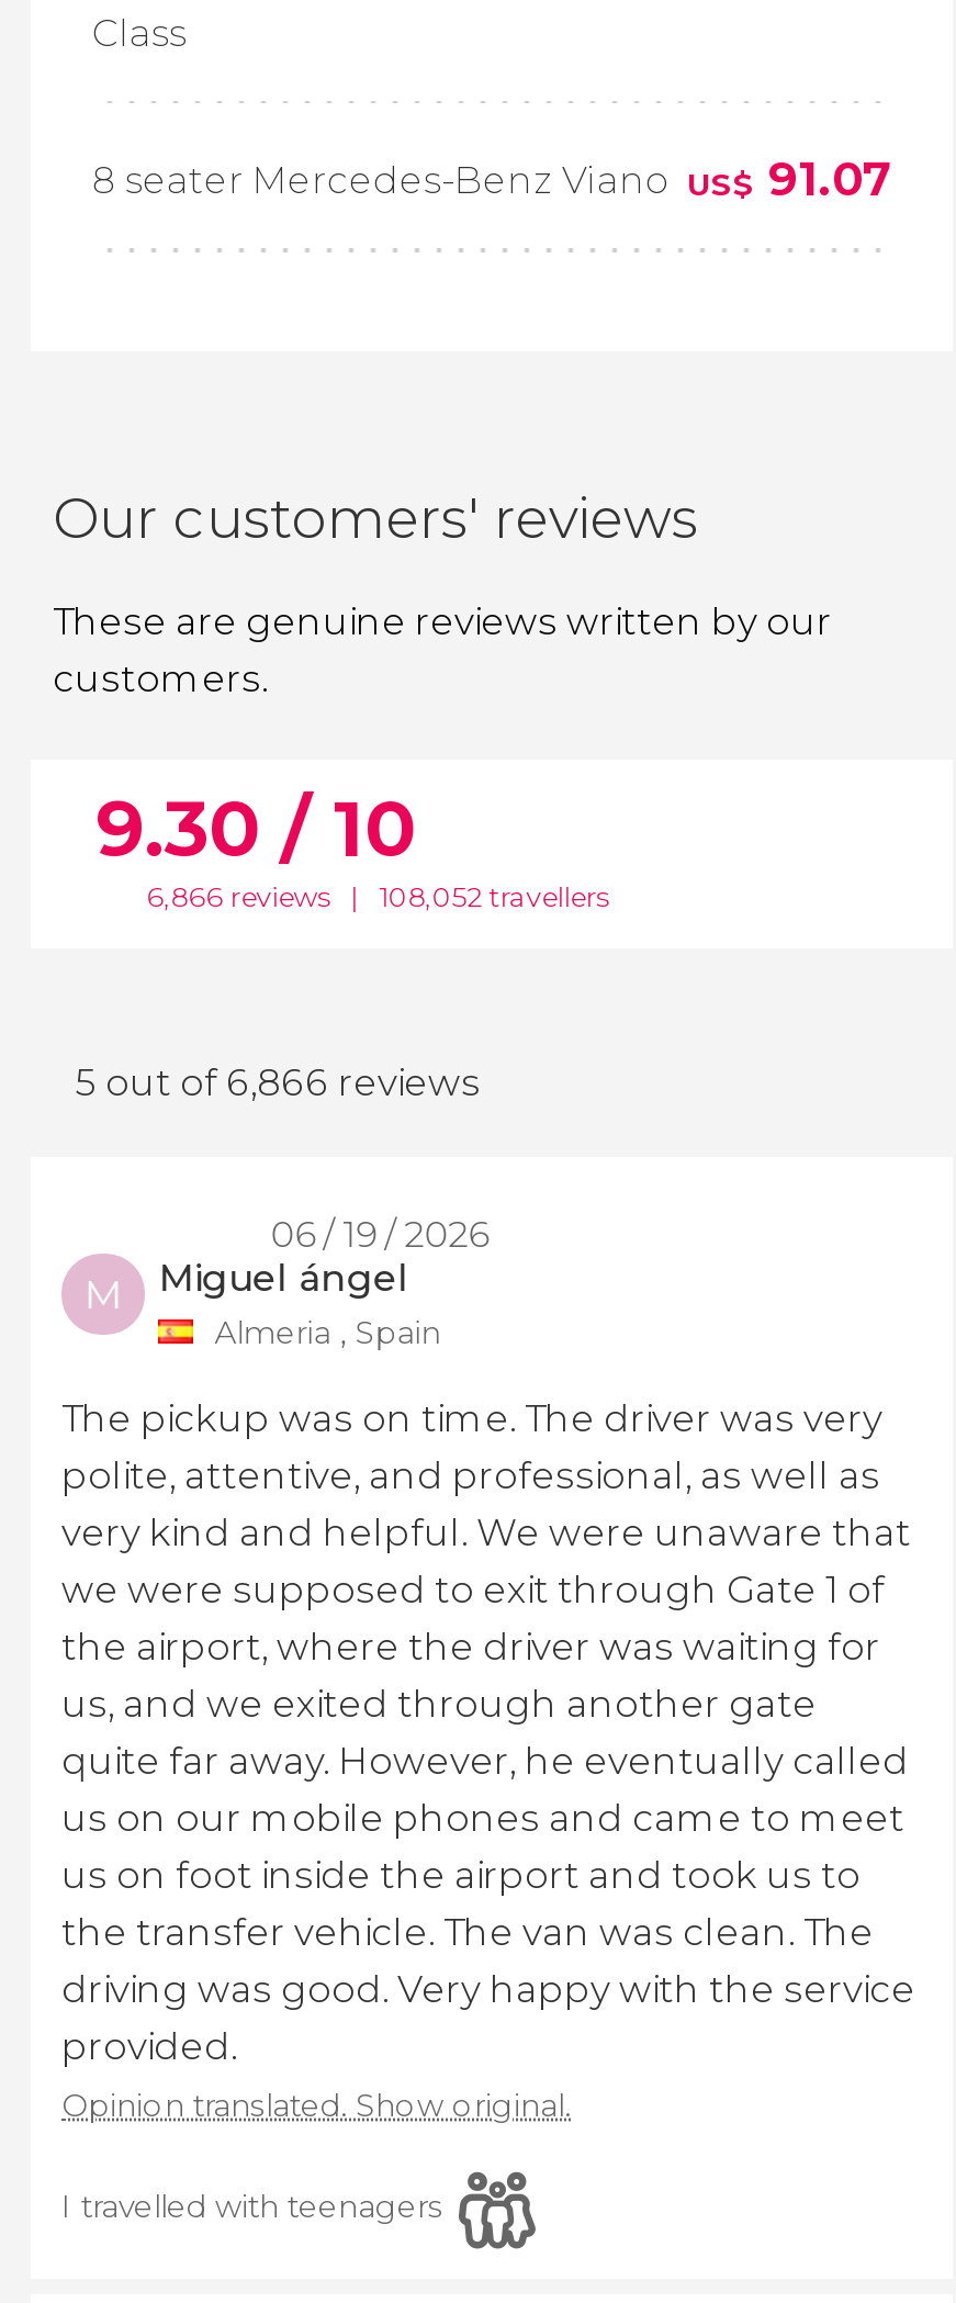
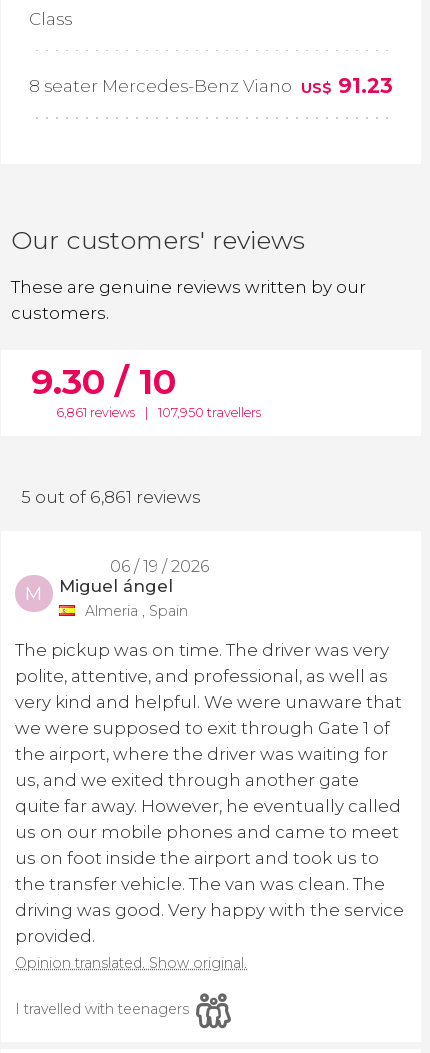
[92,151,891,206] 8 seater Mercedes-Benz Viano US$91.07 -> [29,73,393,98] 8 seater Mercedes-Benz Viano US$91.23
[147,881,329,914] 6,866 reviews -> [56,405,135,420] 6,861 reviews
[379,881,608,914] 108,052 travellers -> [158,405,261,420] 107,950 travellers
[75,1061,481,1105] 5 out of 6,866 reviews -> [21,487,201,507] 5 out of 6,861 reviews

